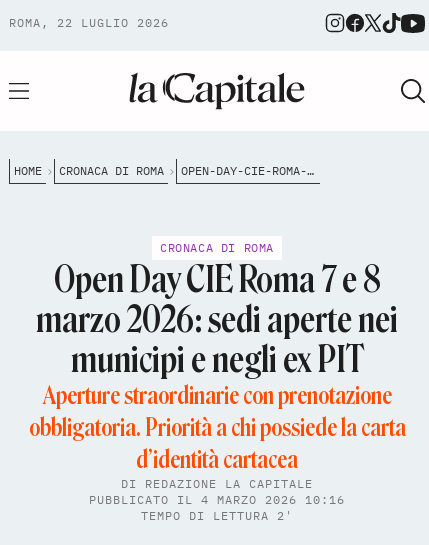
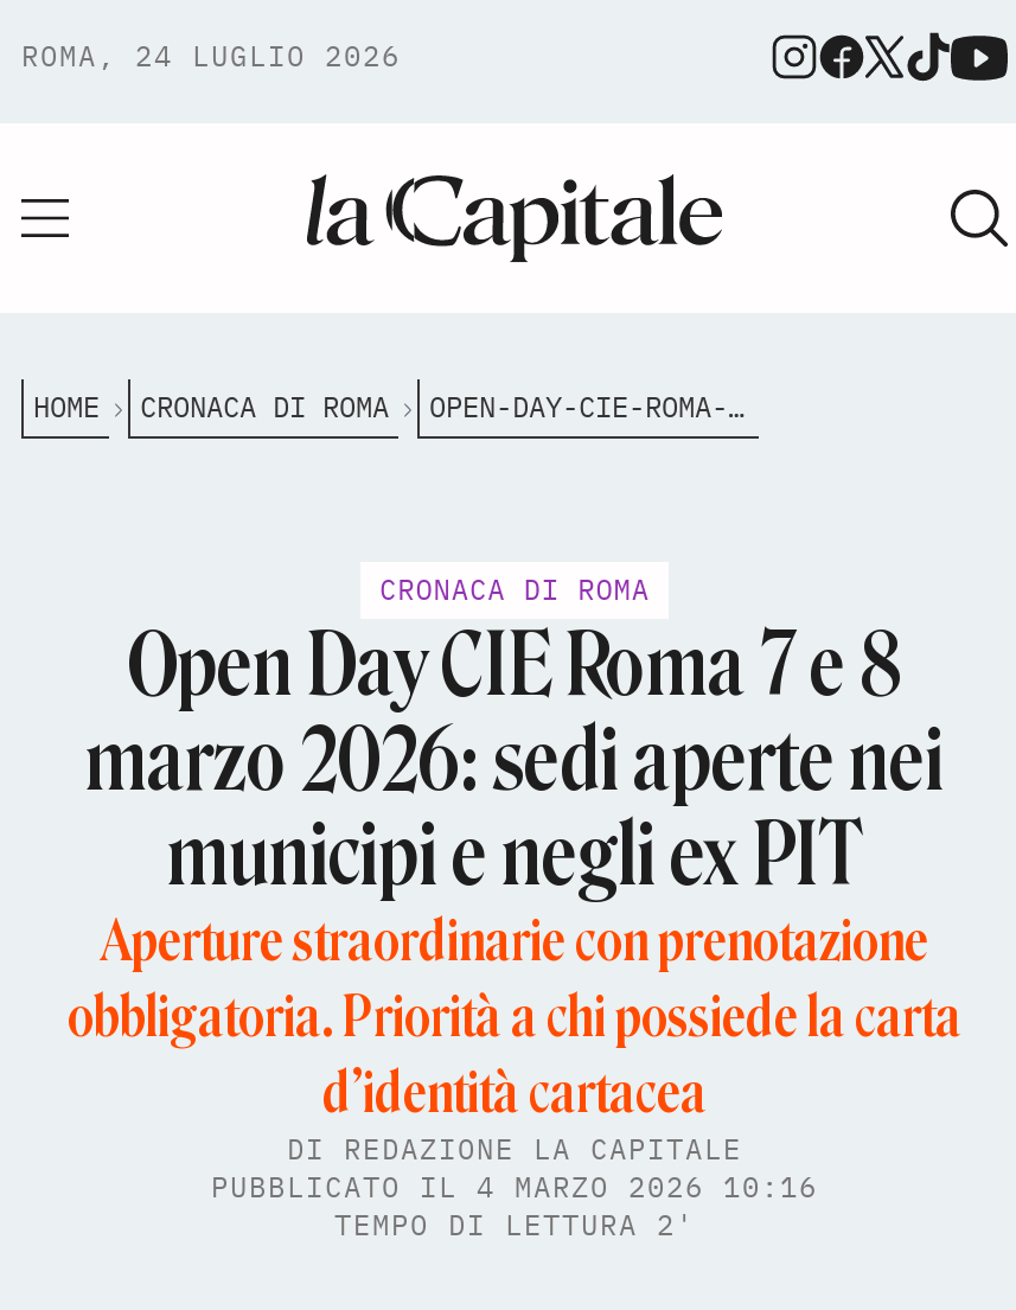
[9,15,169,30] ROMA, 22 LUGLIO 2026 -> [21,38,401,74] ROMA, 24 LUGLIO 2026

